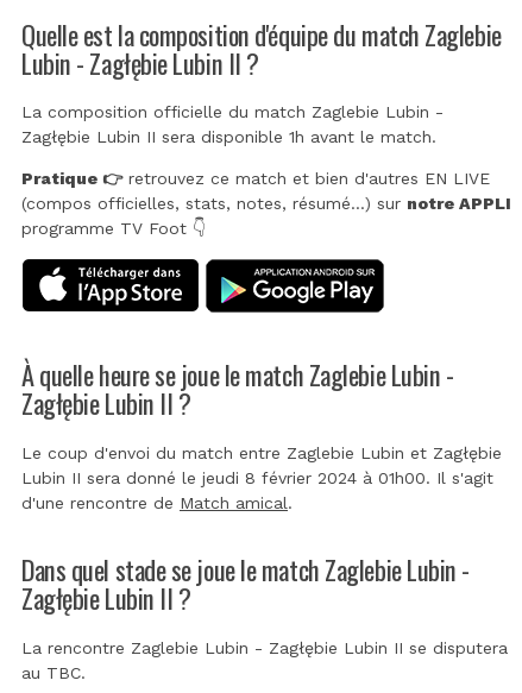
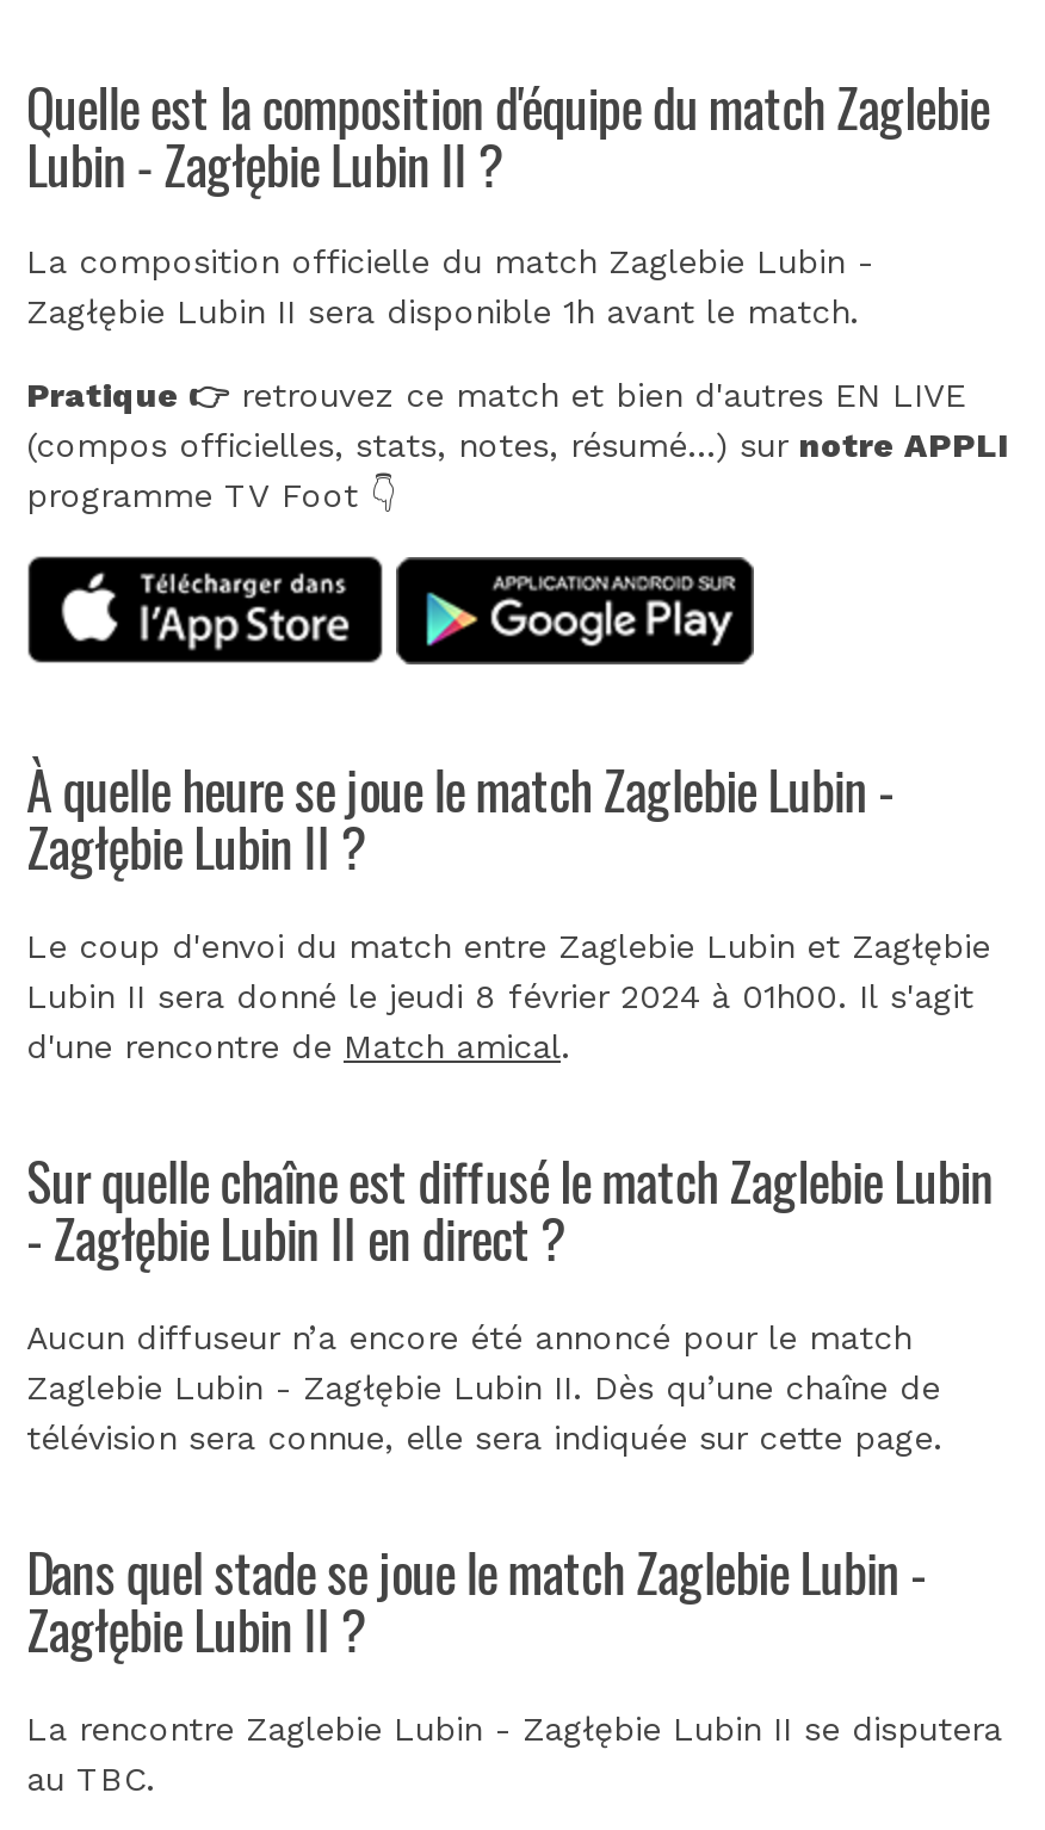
none -> [26,1139,993,1456] Sur quelle chaîne est diffusé le match Zaglebie Lubin | - Zagłębie Lubin II en direct ? | Aucun diffuseur n’a encore été annoncé pour le match | Zaglebie Lubin - Zagłębie Lubin II. Dès qu’une chaîne de | télévision sera connue, elle sera indiquée sur cette page.

